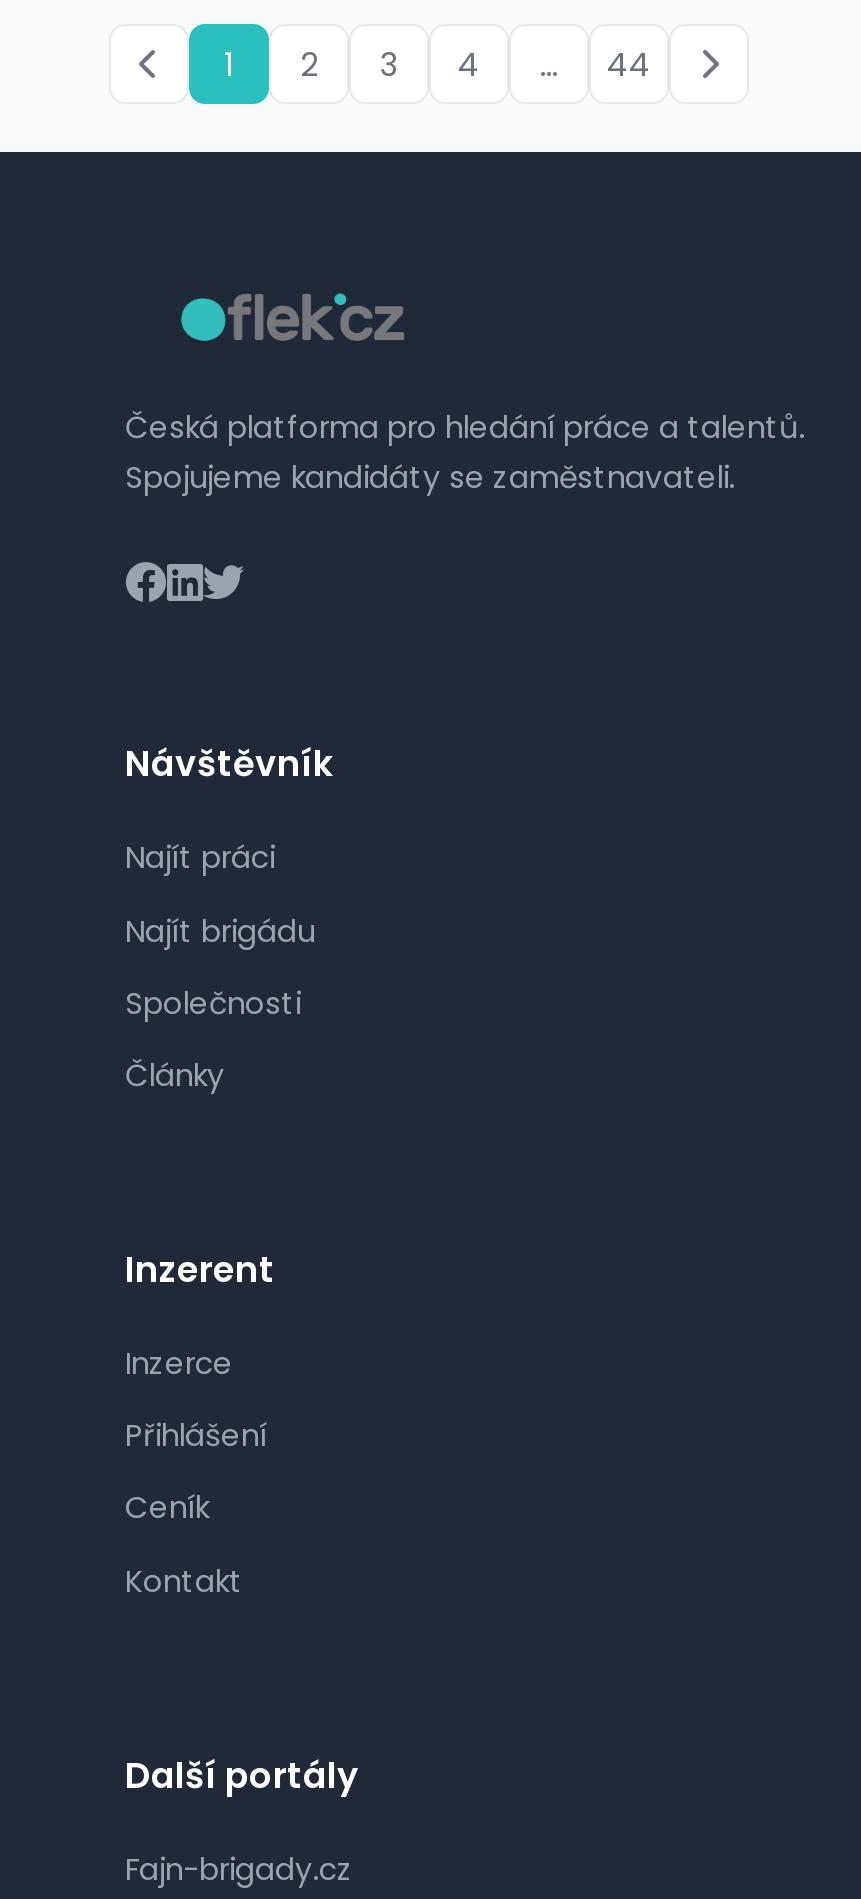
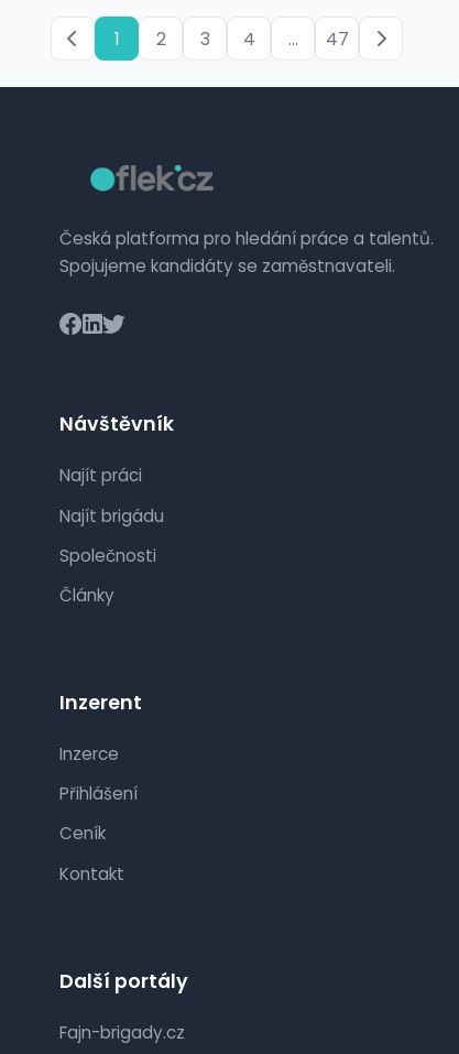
[607,41,651,87] 44 -> [325,26,348,51] 47

